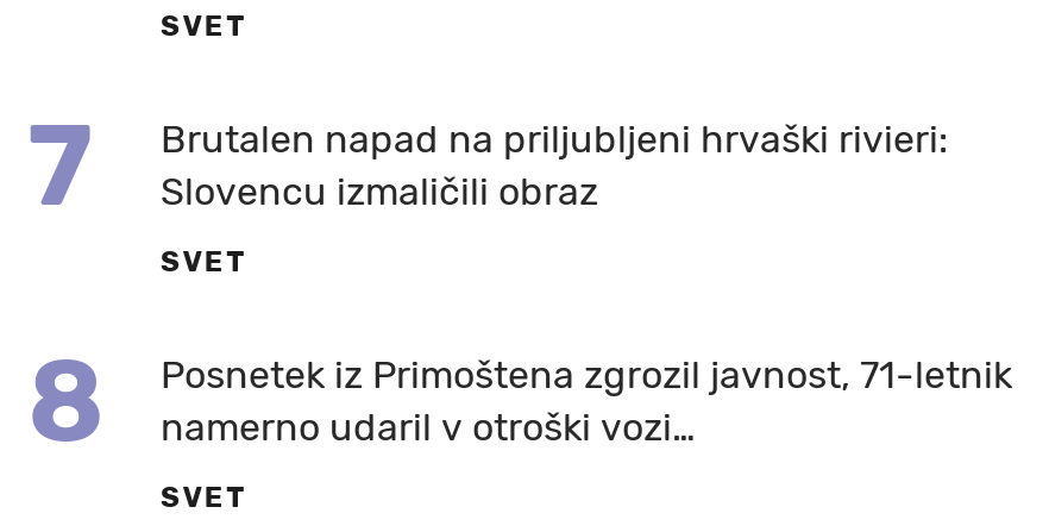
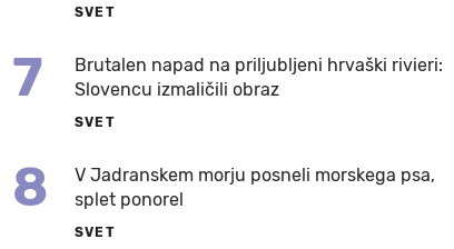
[161,352,1012,450] Posnetek iz Primoštena zgrozil javnost, 71-letnik | namerno udaril v otroški vozi… -> [75,164,435,210] V Jadranskem morju posneli morskega psa, | splet ponorel

